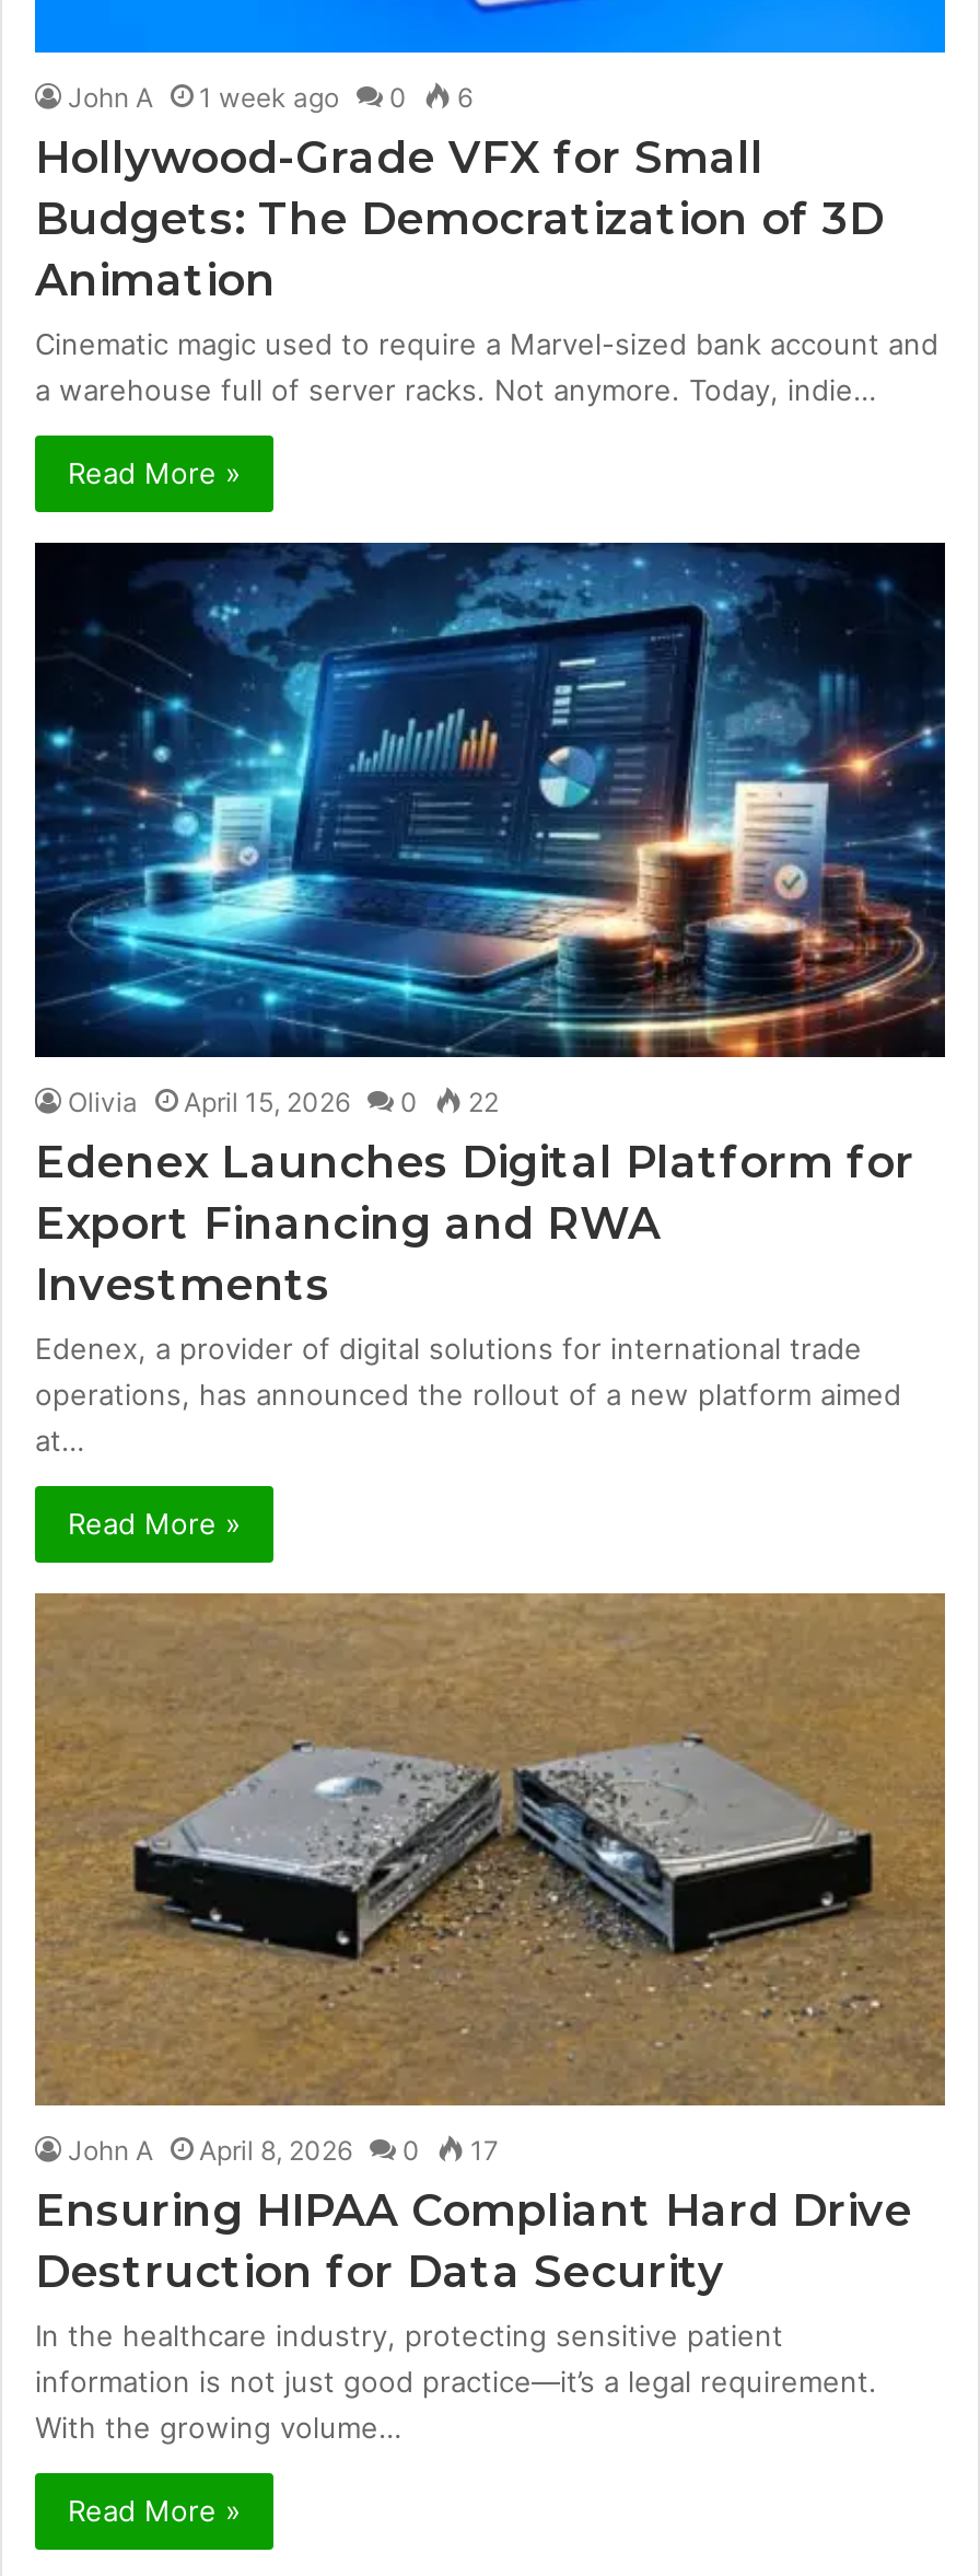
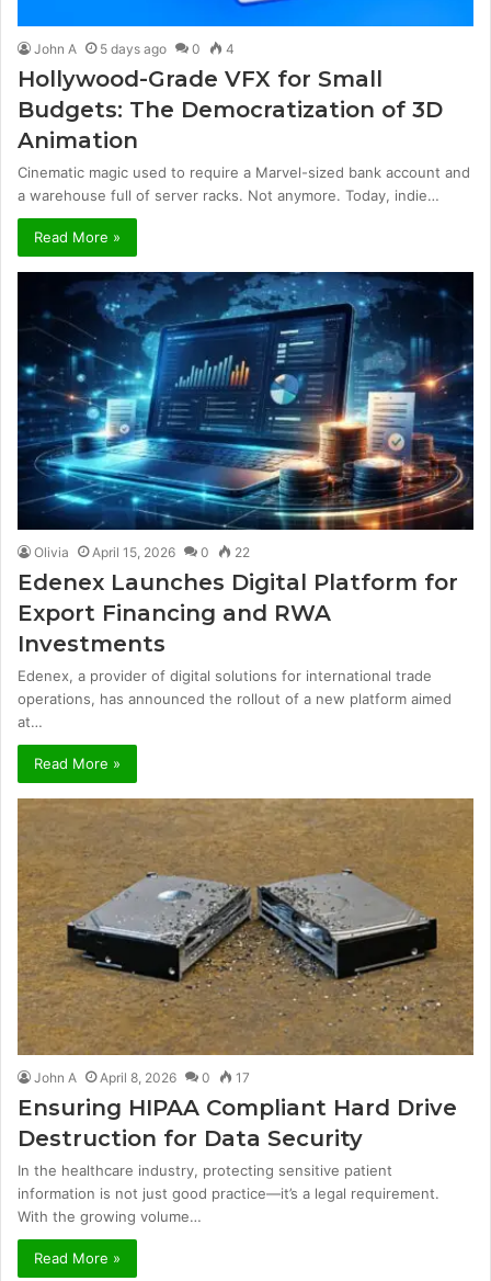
[199,81,339,114] 1 week ago -> [100,40,167,57] 5 days ago
[451,81,472,114] 6 -> [222,40,235,57] 4

